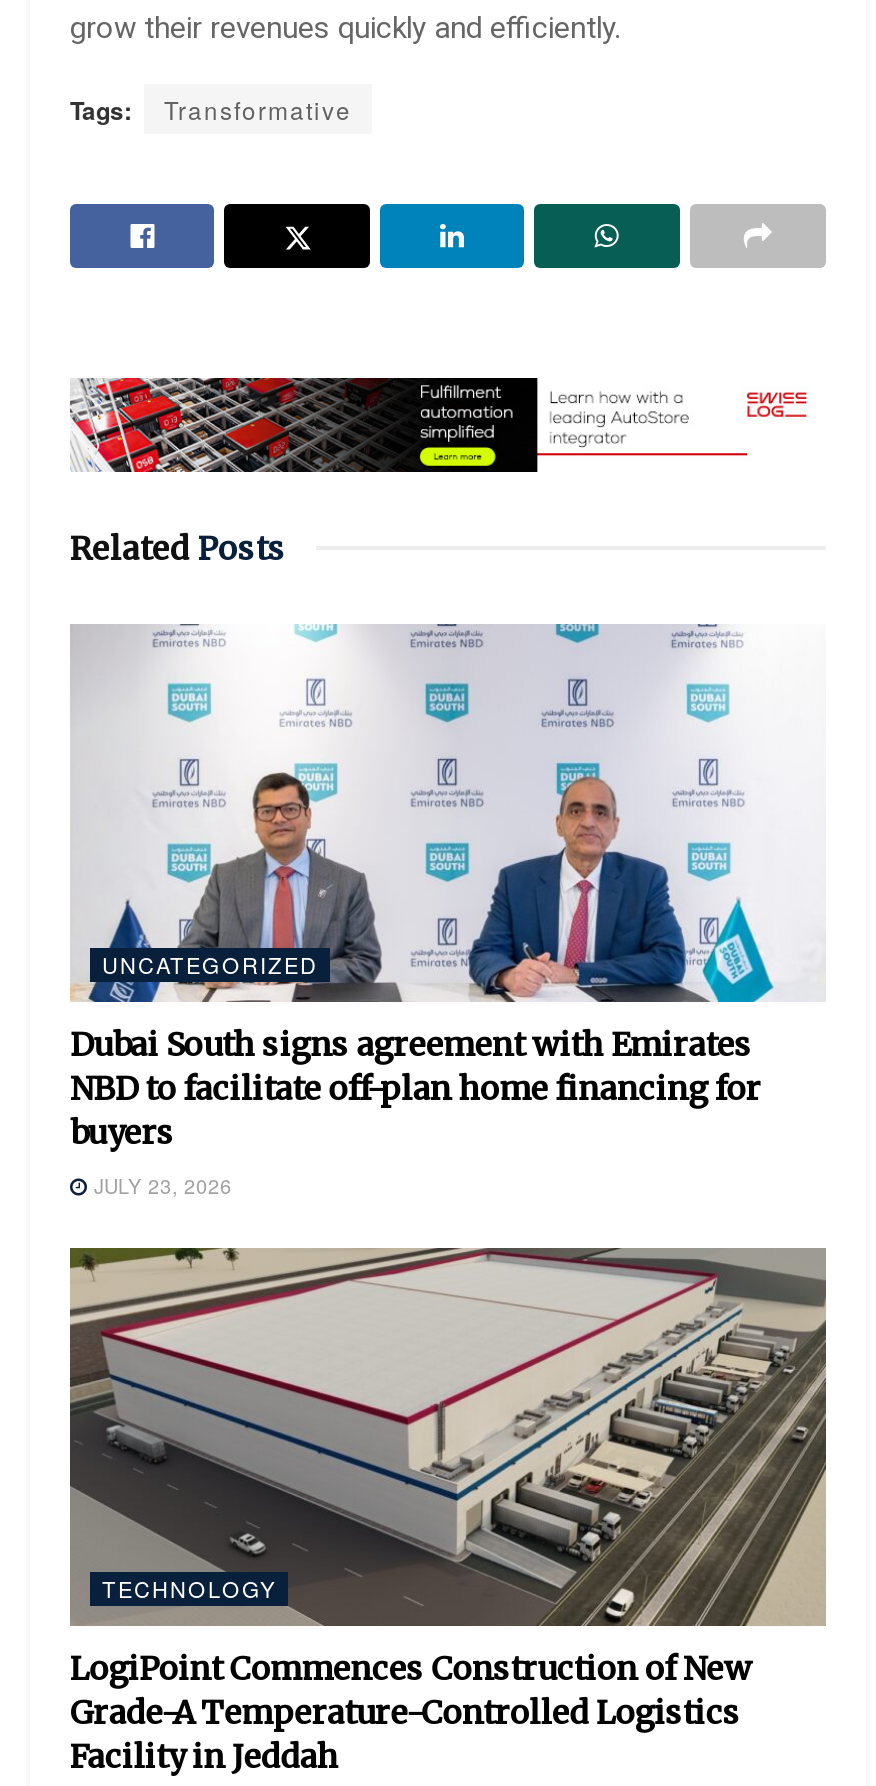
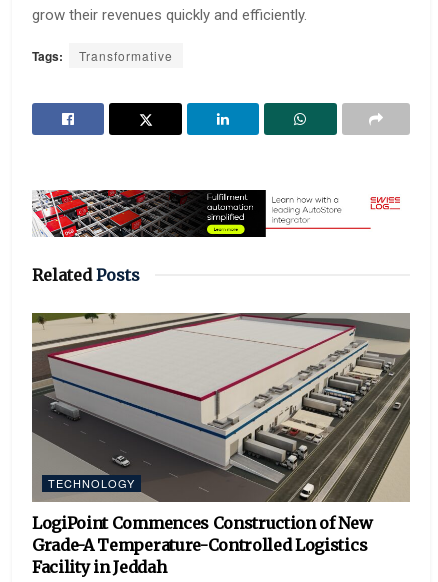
[70,622,824,1199] [image] | UNCATEGORIZED | Dubai South signs agreement with Emirates | NBD to facilitate off-plan home financing for | buyers | JULY 23, 2026 -> none

